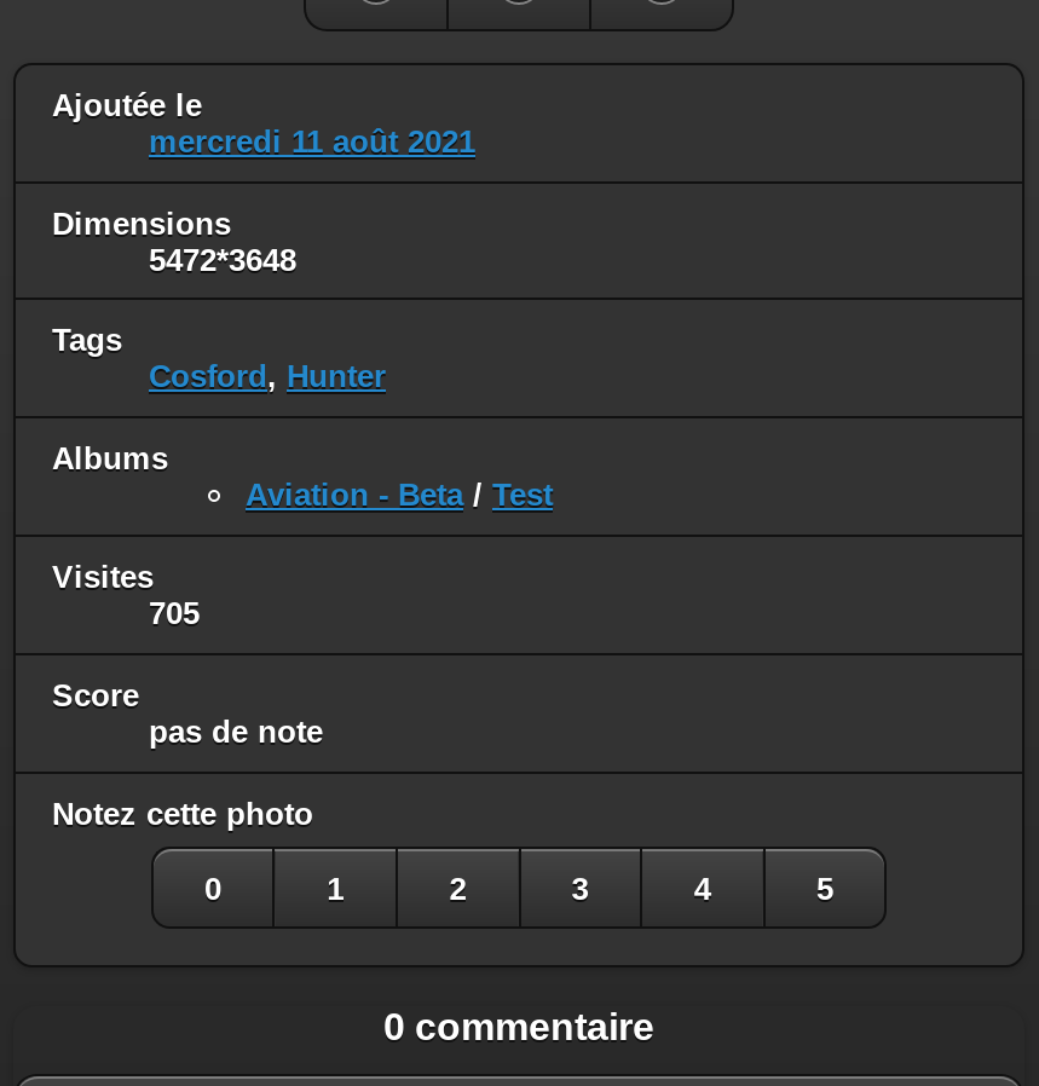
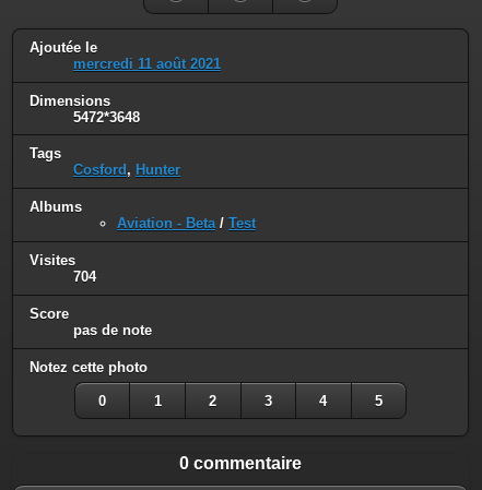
[149,595,200,632] 705 -> [73,269,96,285] 704

